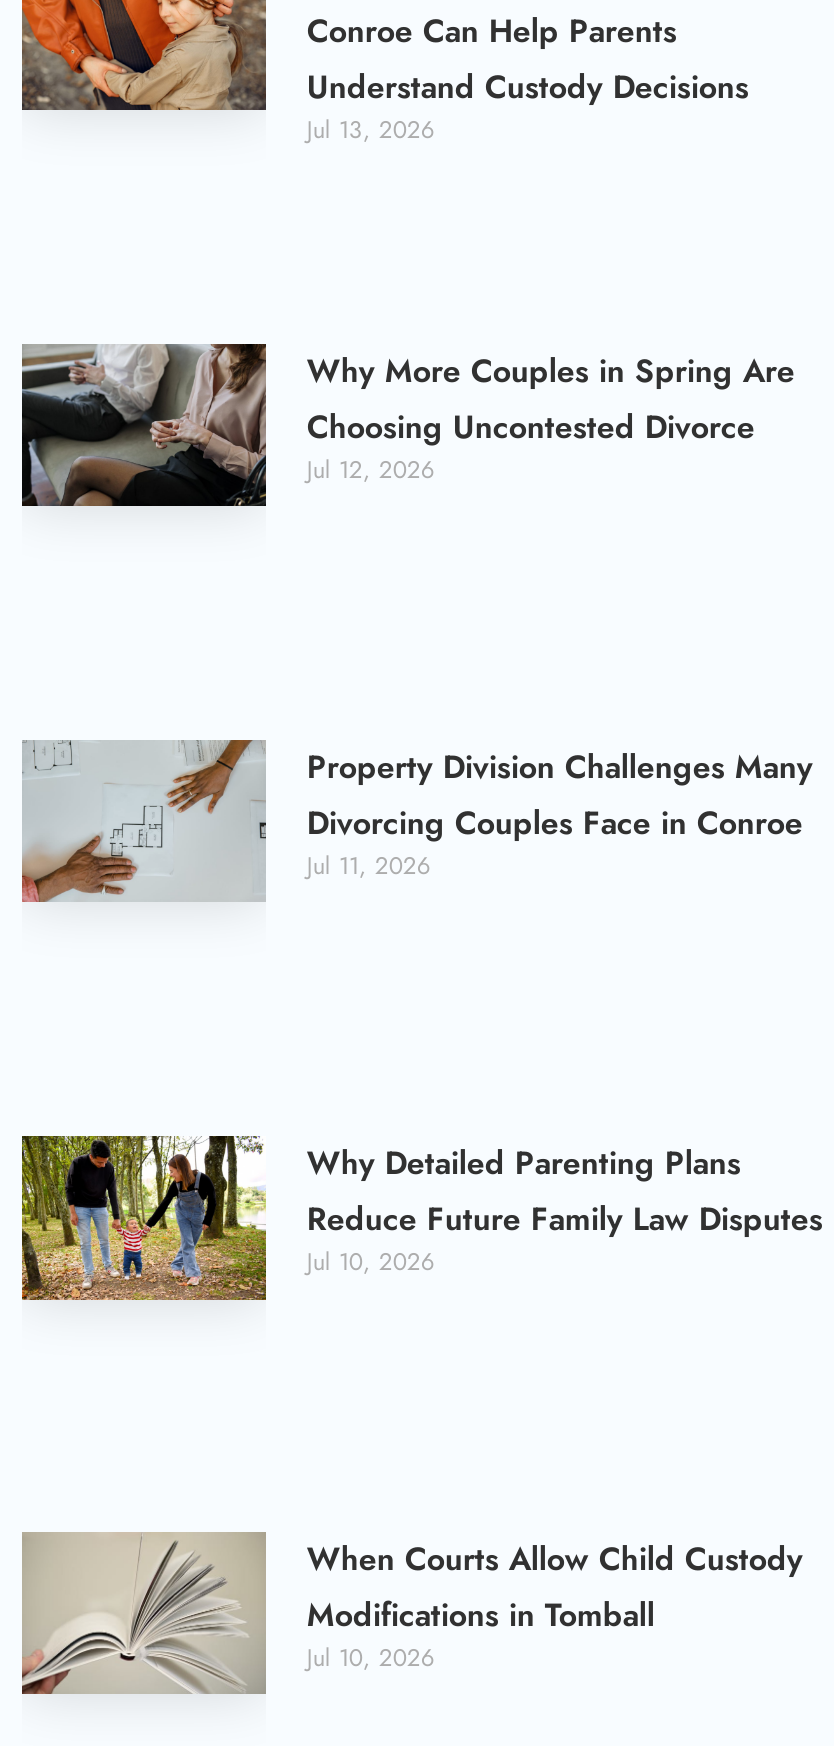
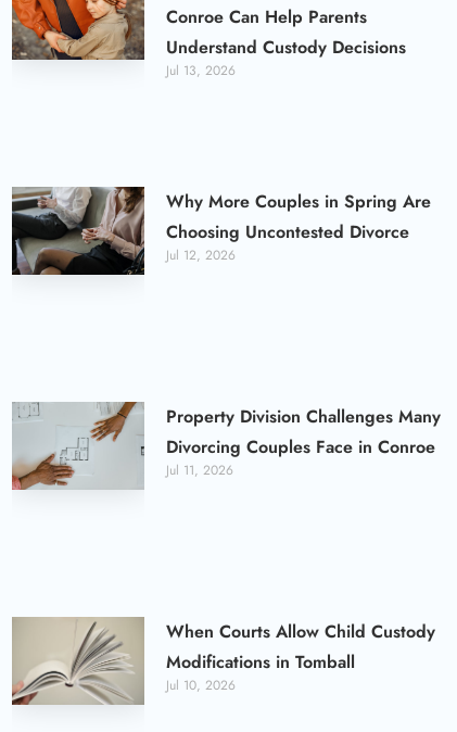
[22,1136,823,1302] [image] | Why Detailed Parenting Plans | Reduce Future Family Law Disputes | Jul 10, 2026 -> none

